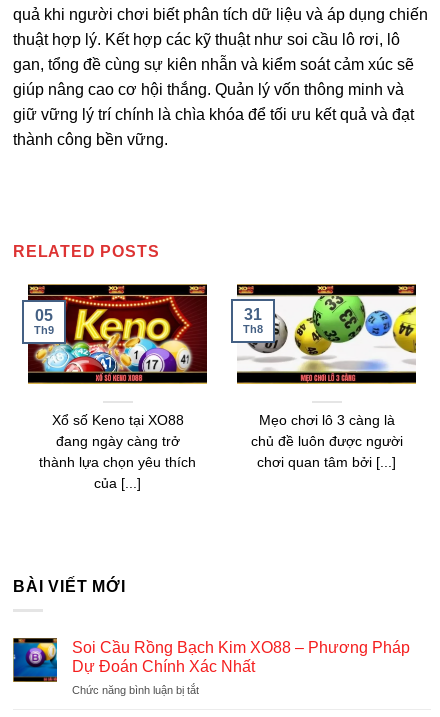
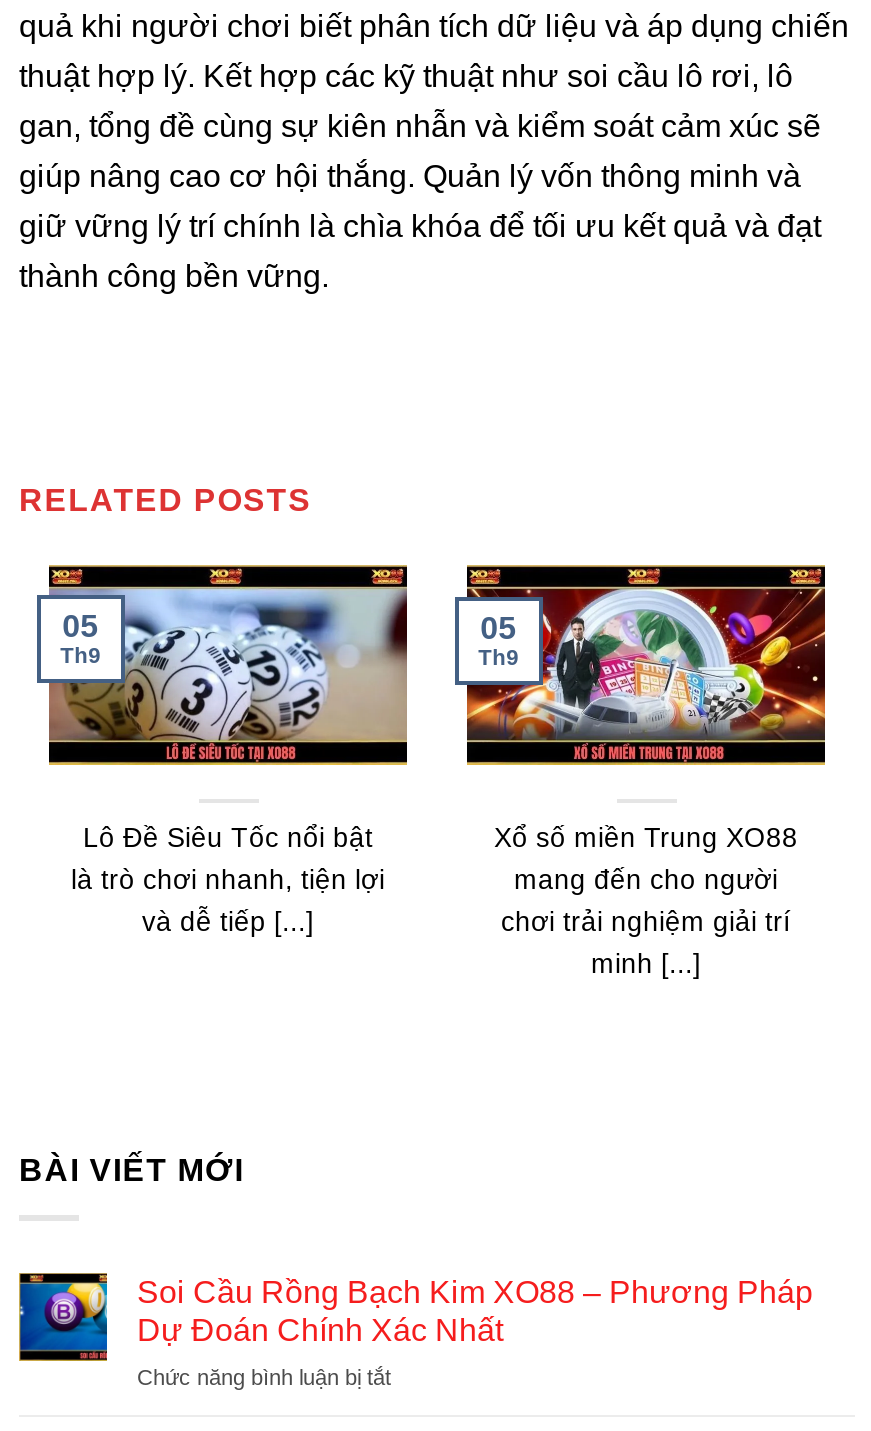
[27,295,207,490] [image] | Xổ số Keno tại XO88 | đang ngày càng trở | thành lựa chọn yêu thích | của [...] -> [47,587,409,936] [image] | Lô Đề Siêu Tốc nổi bật | là trò chơi nhanh, tiện lợi | và dễ tiếp [...]
[237,295,417,383] [image] | 31 | Th8 -> [465,587,827,763] [image] | 05 | Th9
[250,412,402,469] Mẹo chơi lô 3 càng là | chủ đề luôn được người | chơi quan tâm bởi [...] -> [494,822,798,978] Xổ số miền Trung XO88 | mang đến cho người | chơi trải nghiệm giải trí | minh [...]

